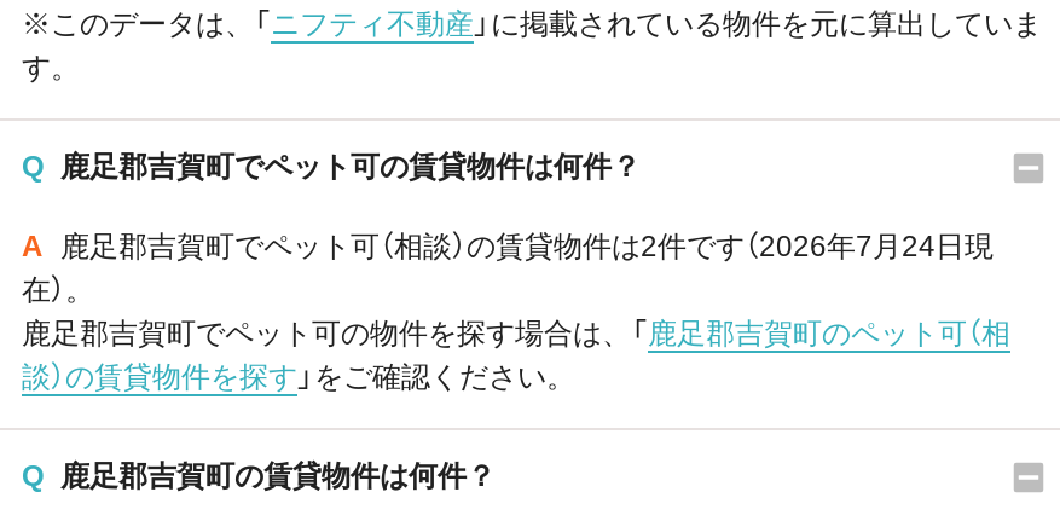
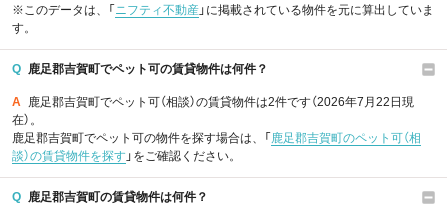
[22,230,994,264] A 鹿足郡吉賀町でペット可（相談）の賃貸物件は2件です（2026年7月24日現 -> [12,95,414,109] A 鹿足郡吉賀町でペット可（相談）の賃貸物件は2件です（2026年7月22日現

